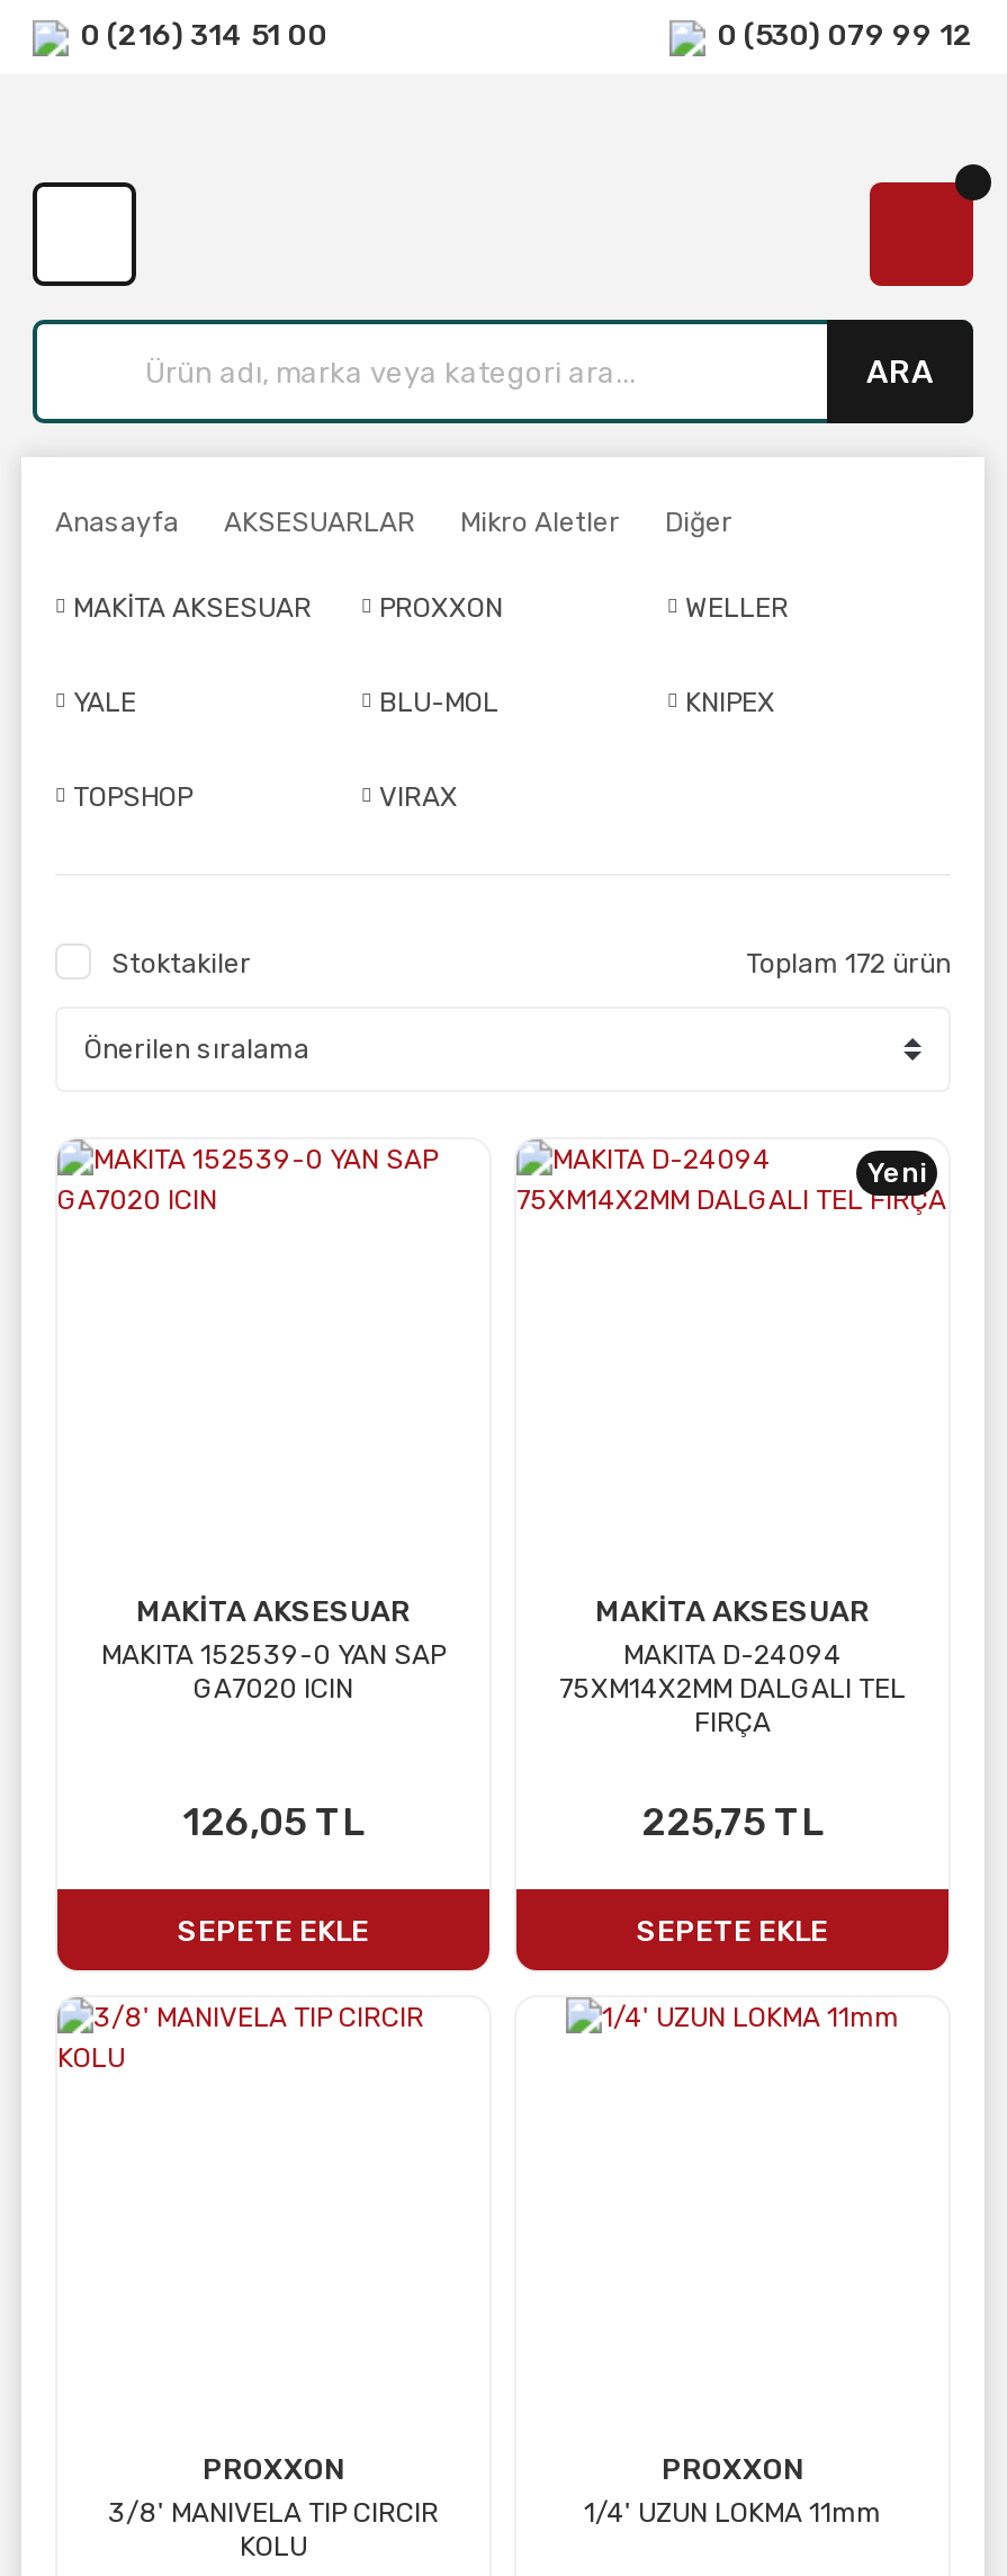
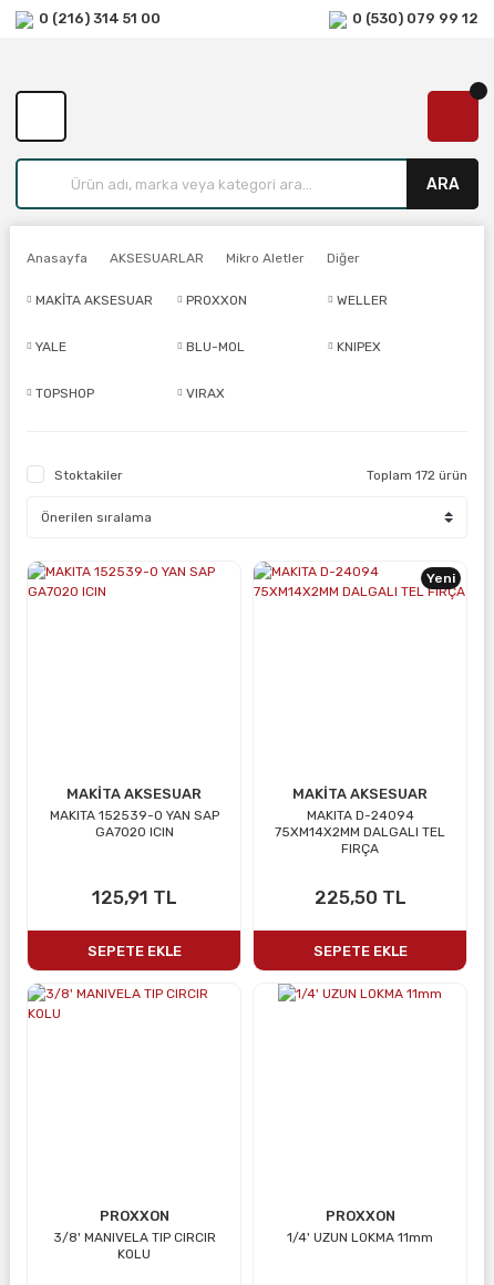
[182,1799,365,1844] 126,05 TL -> [91,886,177,908] 125,91 TL
[641,1799,824,1844] 225,75 TL -> [314,886,406,908] 225,50 TL

